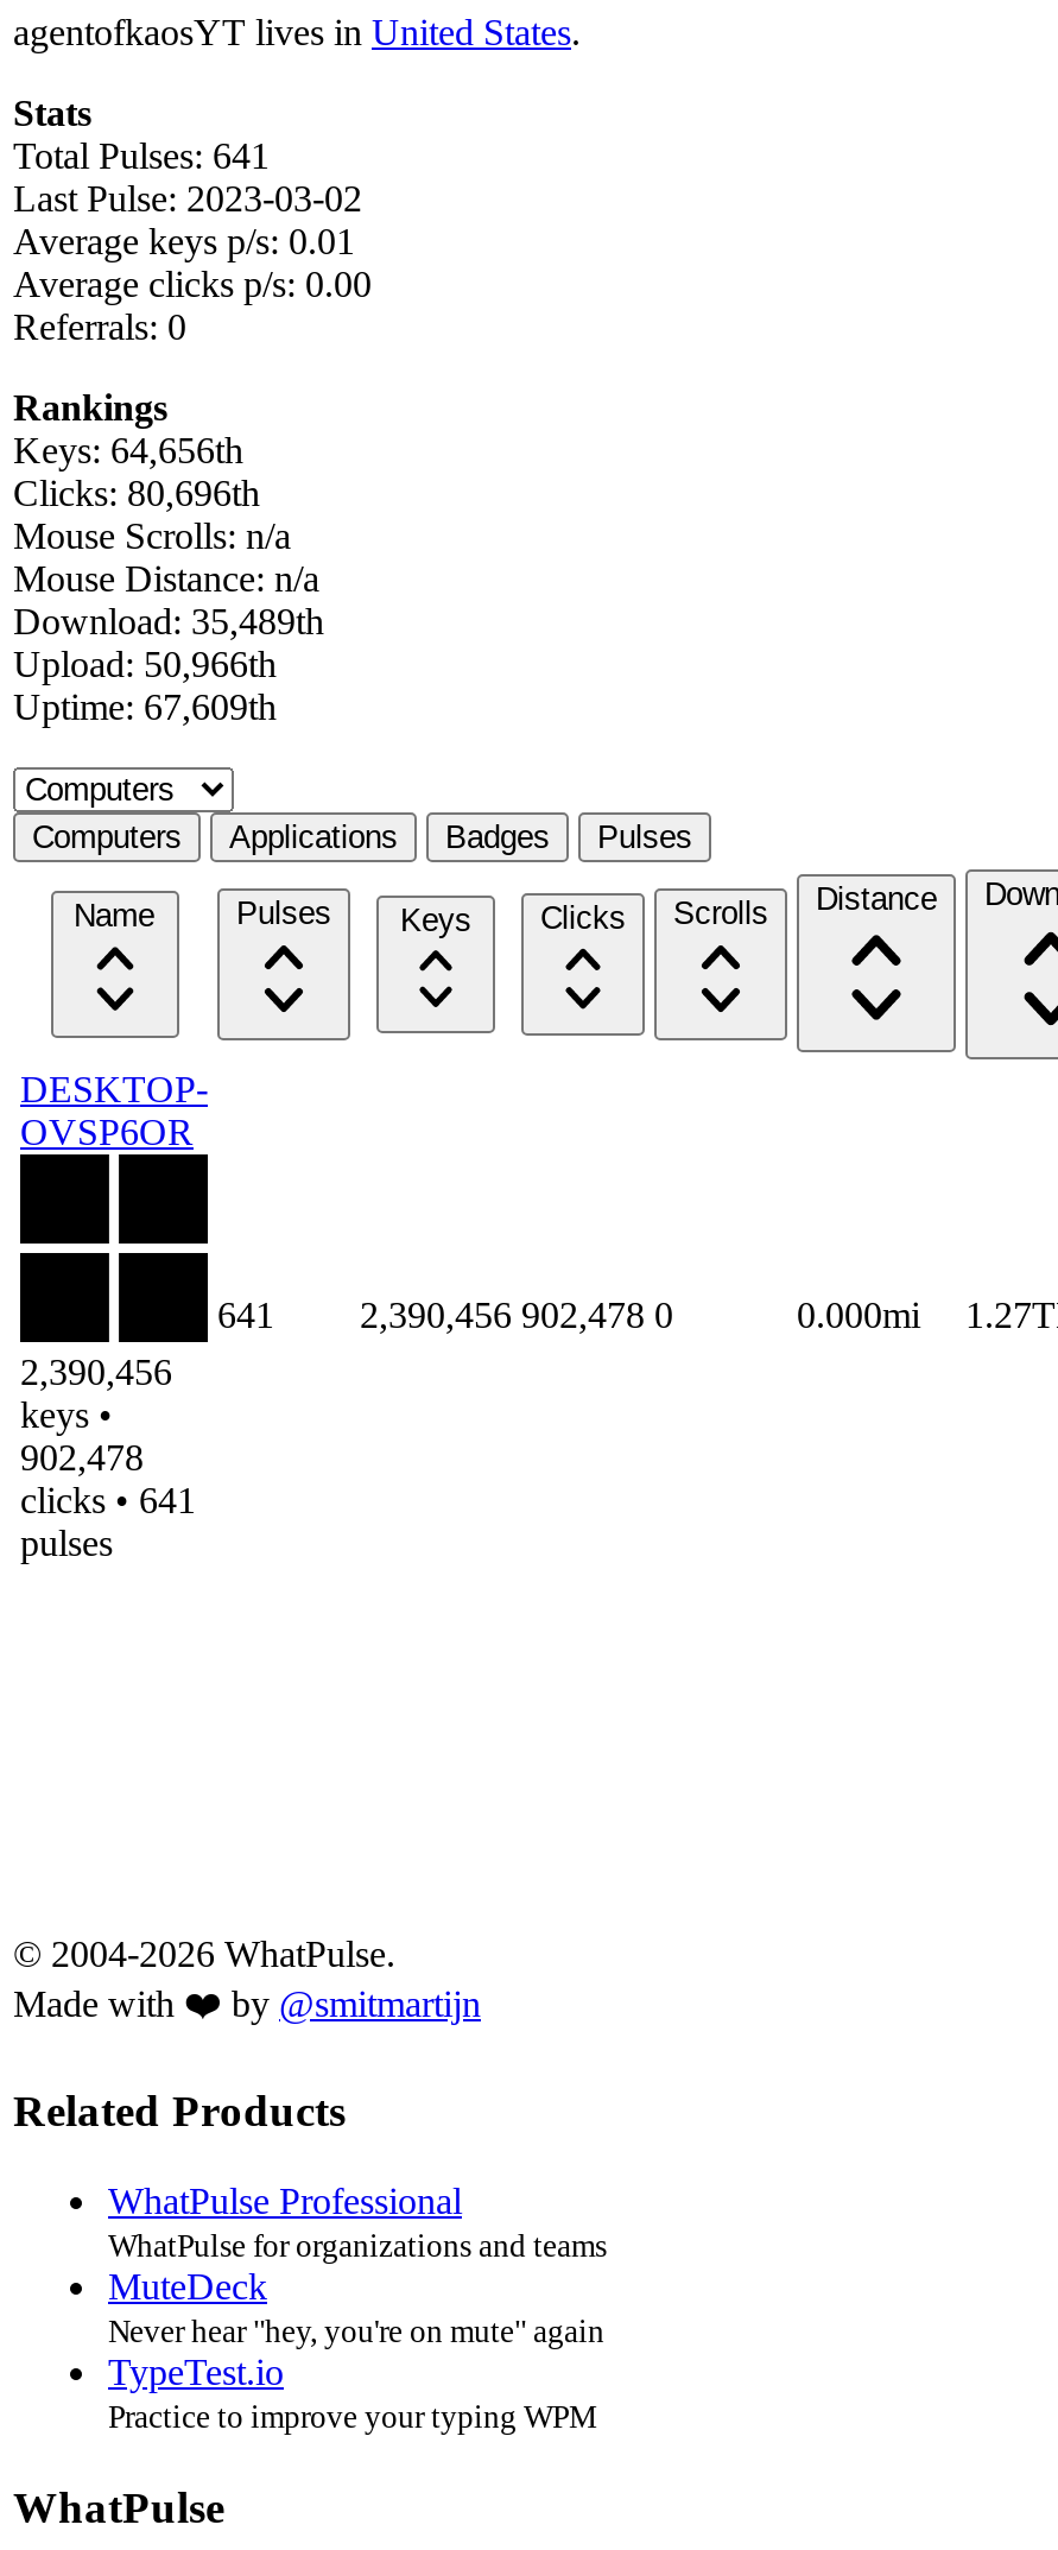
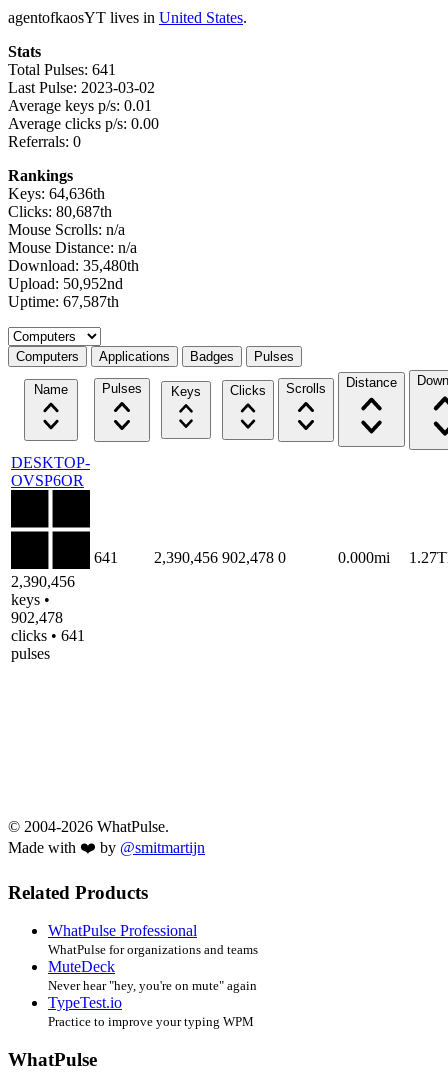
[13,430,243,470] Keys: 64,656th -> [8,185,105,202] Keys: 64,636th
[13,472,260,513] Clicks: 80,696th -> [8,203,112,220] Clicks: 80,687th
[13,601,324,641] Download: 35,489th -> [8,257,139,274] Download: 35,480th
[13,643,277,684] Upload: 50,966th -> [8,275,123,292] Upload: 50,952nd
[13,686,277,727] Uptime: 67,609th -> [8,293,119,310] Uptime: 67,587th

